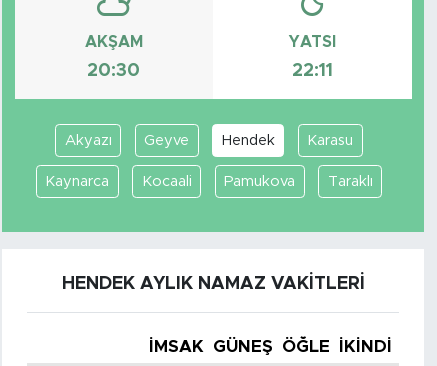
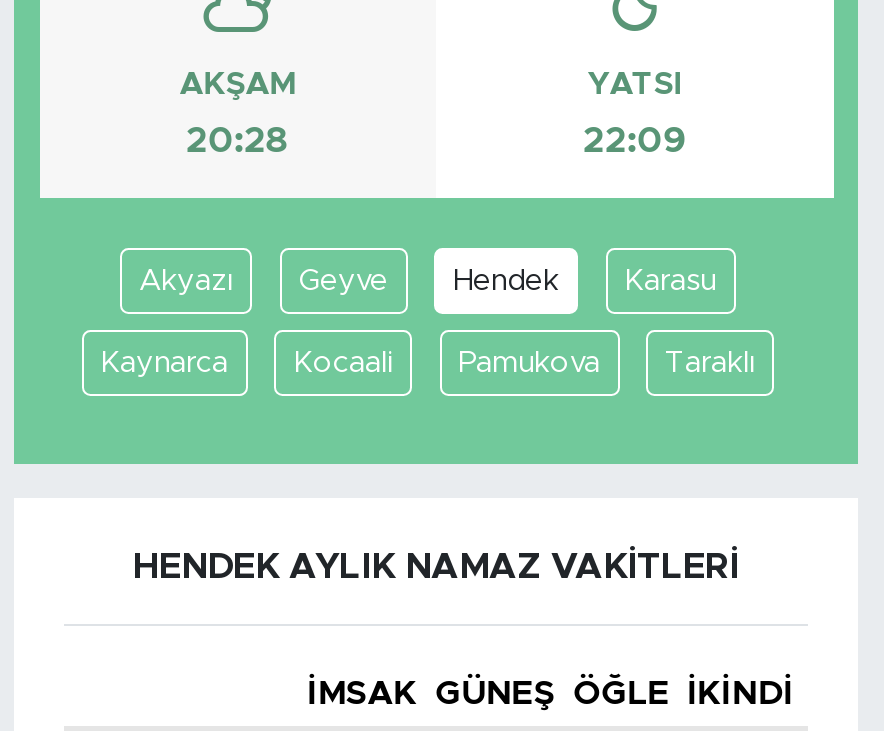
[87,62,140,80] 20:30 -> [186,124,290,160] 20:28
[292,62,333,80] 22:11 -> [582,124,686,160] 22:09

